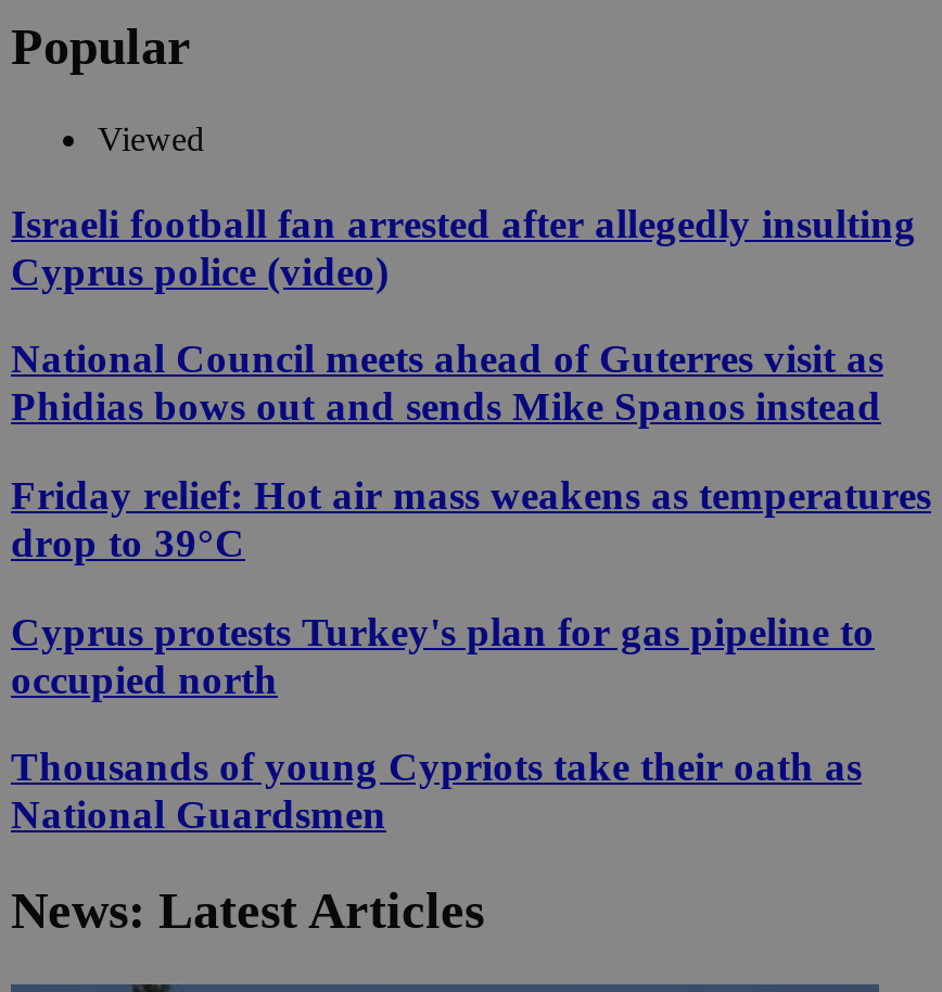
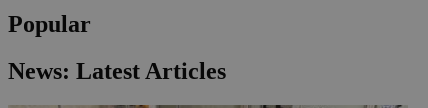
[11,120,931,838] Viewed | Israeli football fan arrested after allegedly insulting | Cyprus police (video) | National Council meets ahead of Guterres visit as | Phidias bows out and sends Mike Spanos instead | Friday relief: Hot air mass weakens as temperatures | drop to 39°C | Cyprus protests Turkey's plan for gas pipeline to | occupied north | Thousands of young Cypriots take their oath as | National Guardsmen -> none

